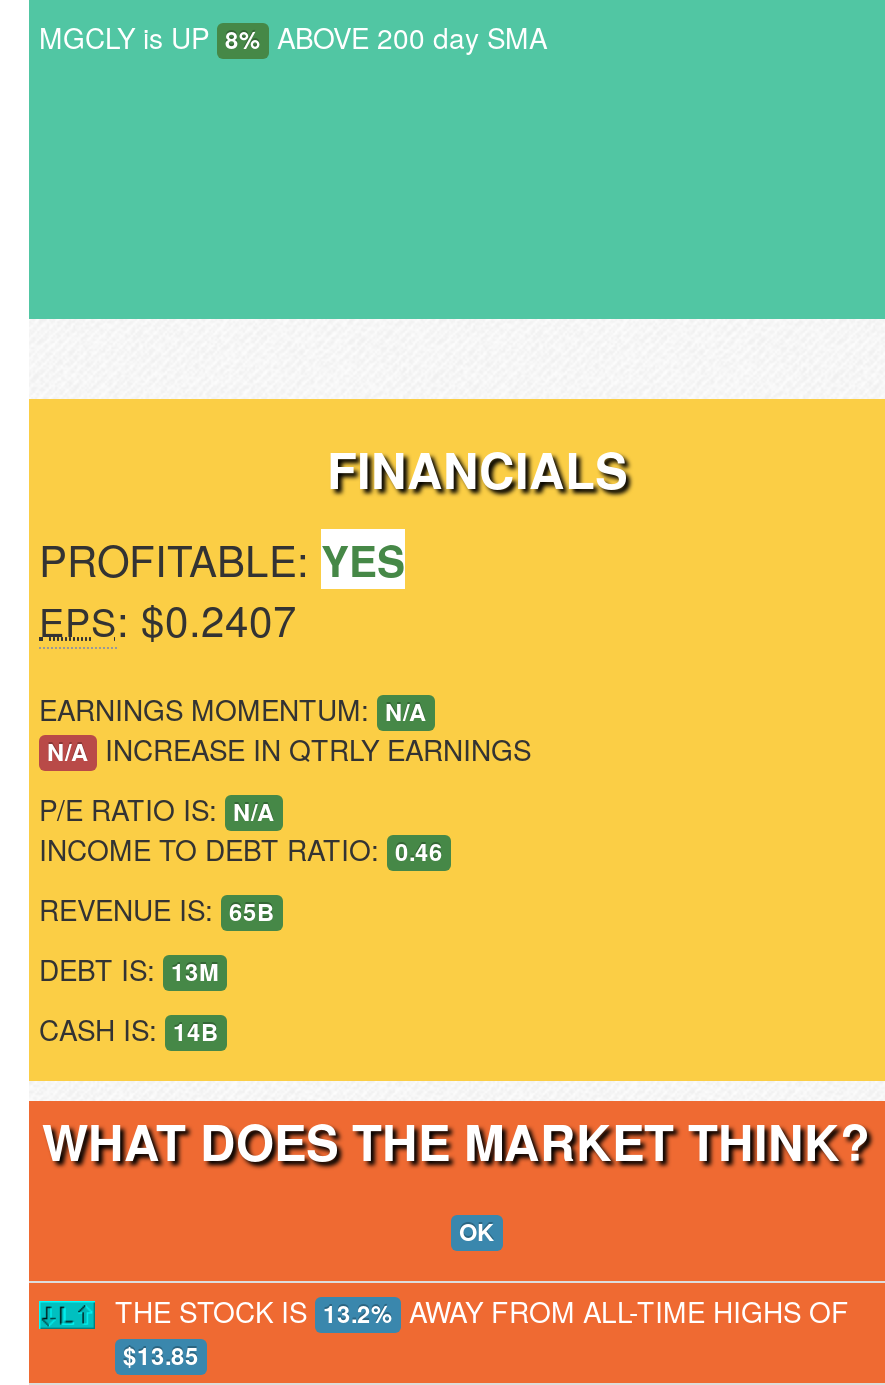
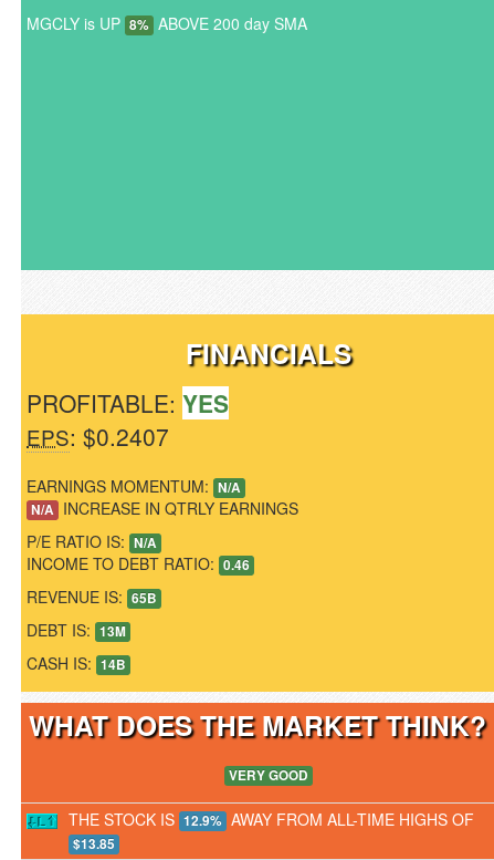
[459,1215,495,1249] OK -> [229,766,308,785] VERY GOOD
[115,1291,849,1331] THE STOCK IS 13.2% AWAY FROM ALL-TIME HIGHS OF -> [69,808,474,830] THE STOCK IS 12.9% AWAY FROM ALL-TIME HIGHS OF

